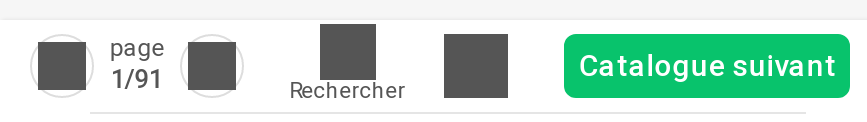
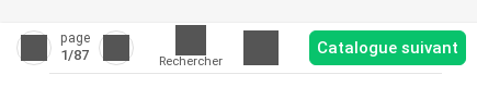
[111,63,163,93] 1/91 -> [61,46,89,63] 1/87

